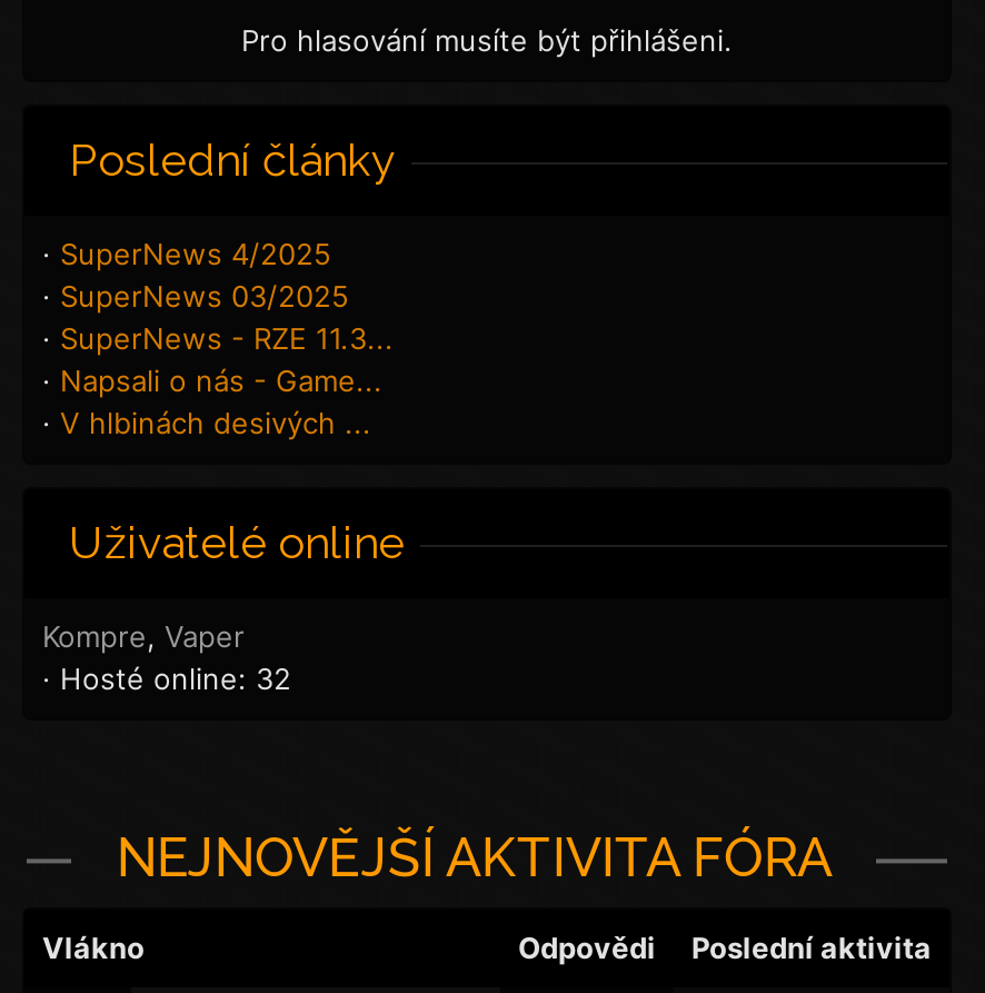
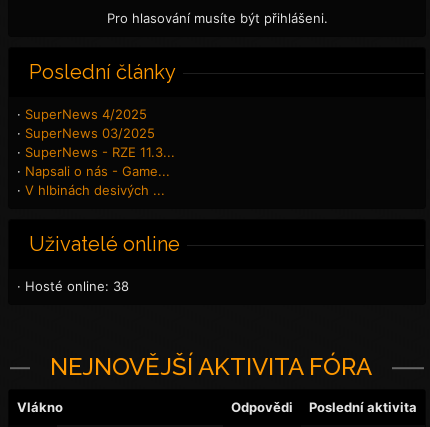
[42,617,291,695] Kompre, Vaper | · Hosté online: 32 -> [17,278,129,294] · Hosté online: 38

